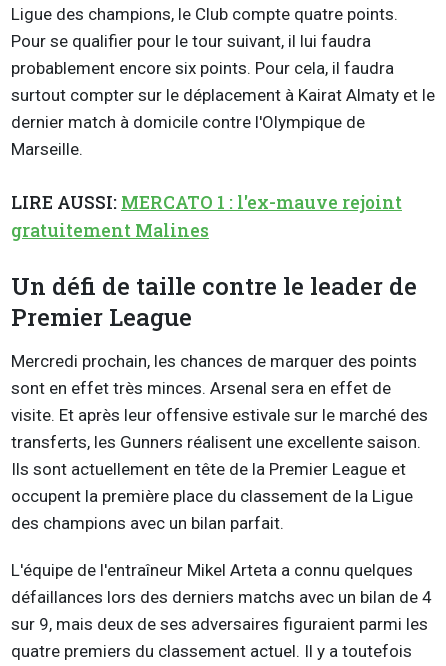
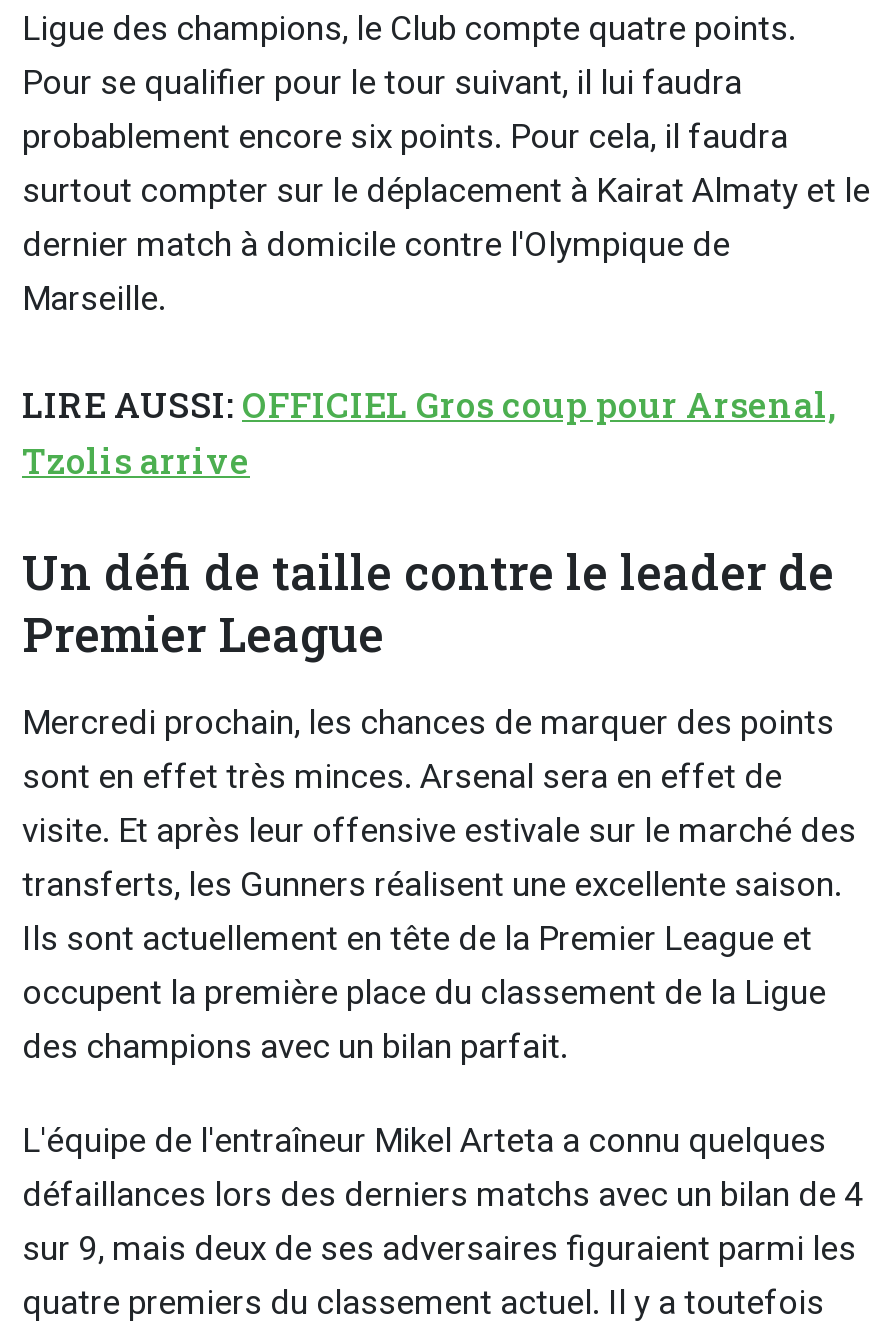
[11,191,402,242] LIRE AUSSI: MERCATO 1 : l'ex-mauve rejoint | gratuitement Malines -> [22,382,836,484] LIRE AUSSI: OFFICIEL Gros coup pour Arsenal, | Tzolis arrive

